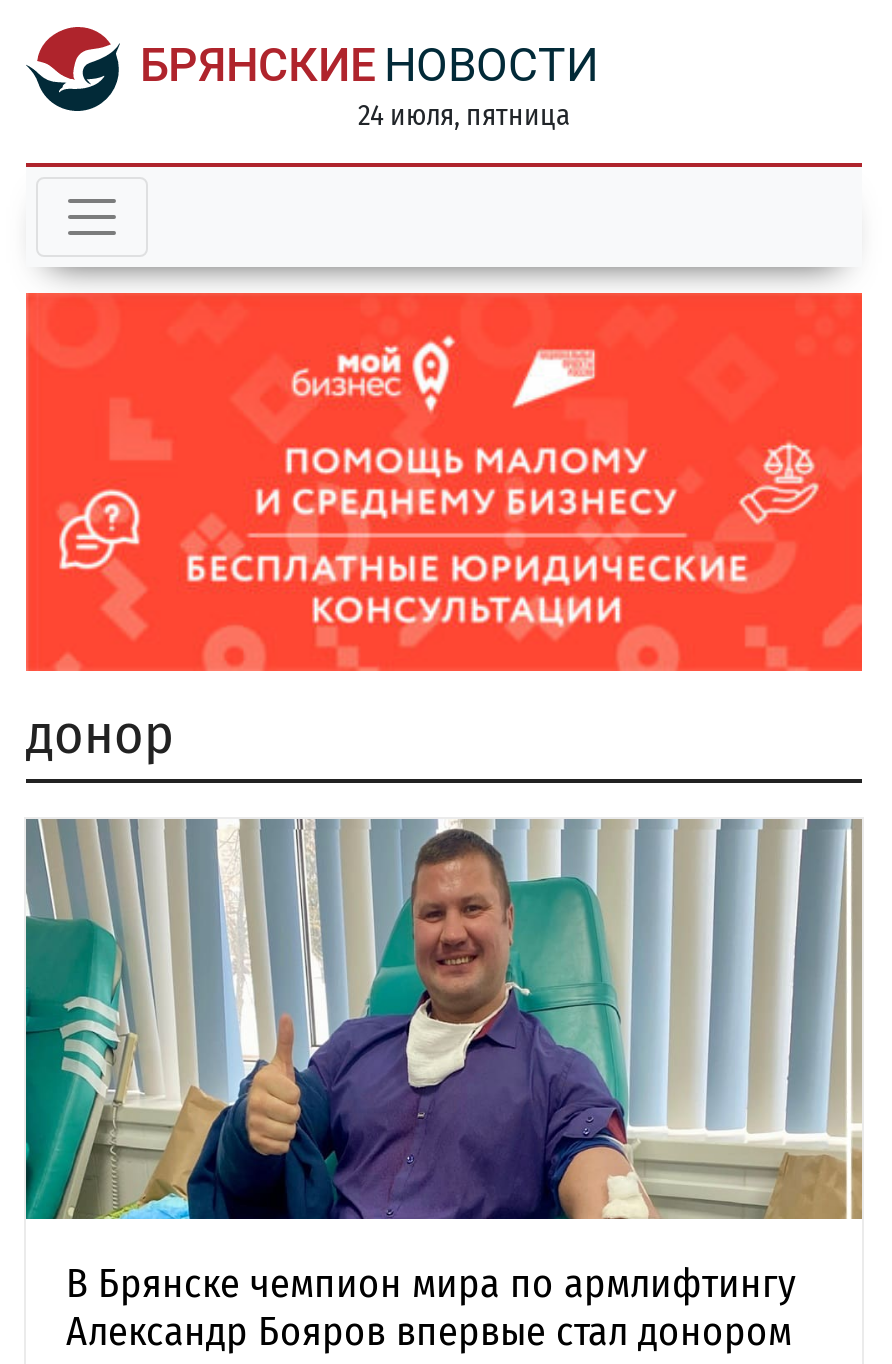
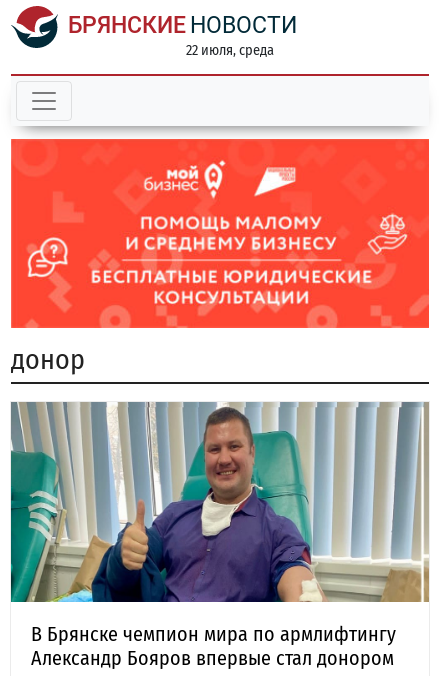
[358,99,570,133] 24 июля, пятница -> [186,42,274,59] 22 июля, среда

